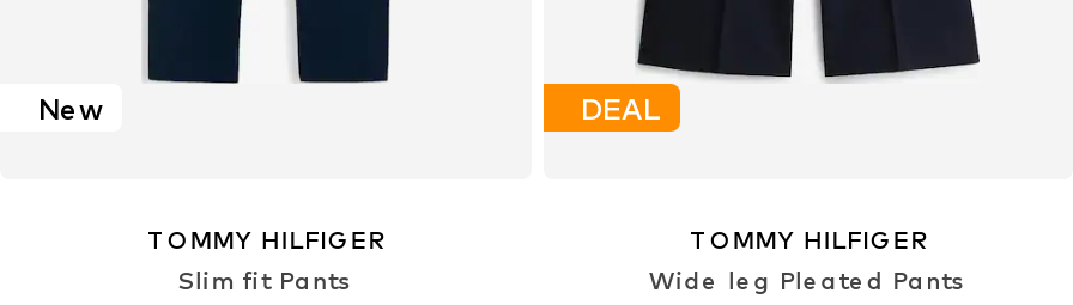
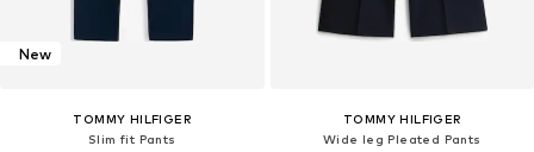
[581,90,660,126] DEAL -> none

